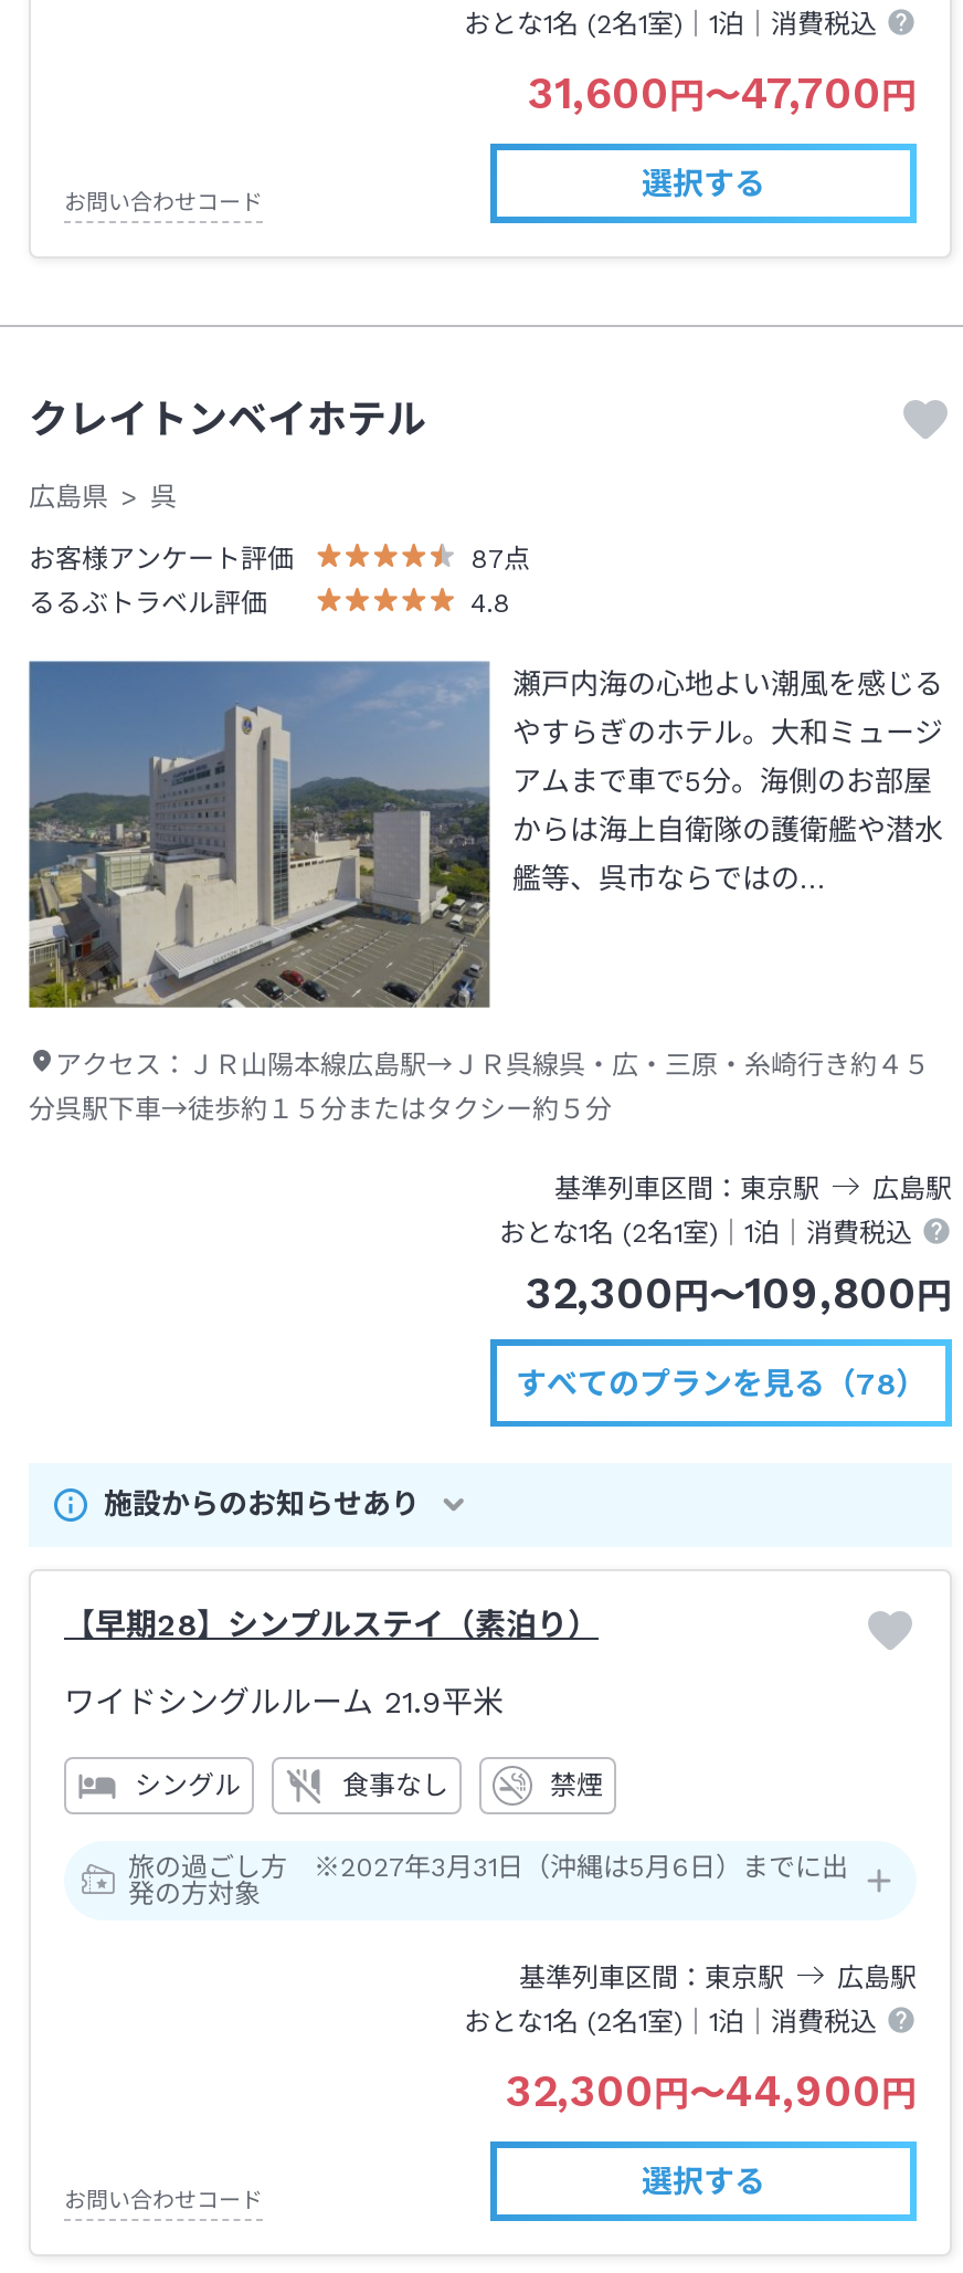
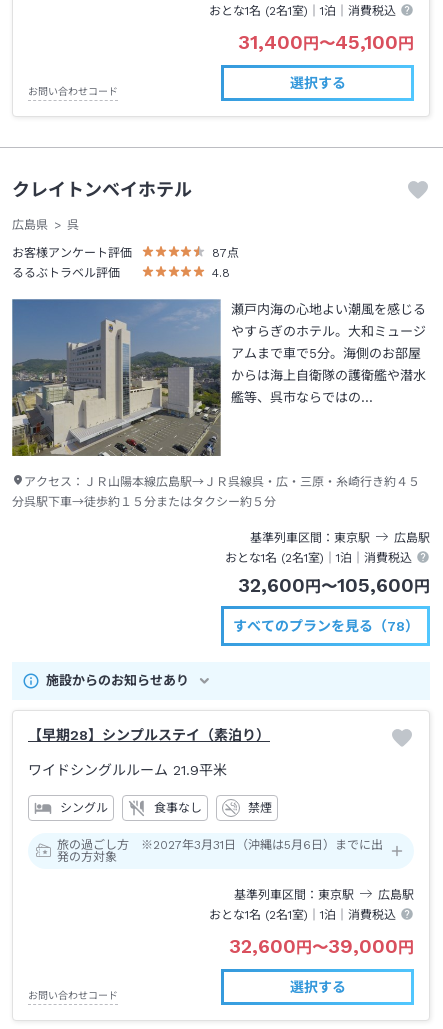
[528,65,917,118] 31,600円〜47,700円 -> [238,30,414,54] 31,400円〜45,100円
[526,1266,952,1319] 32,300円〜109,800円 -> [238,573,430,597] 32,600円〜105,600円
[506,2063,917,2117] 32,300円〜44,900円 -> [229,934,414,958] 32,600円〜39,000円

